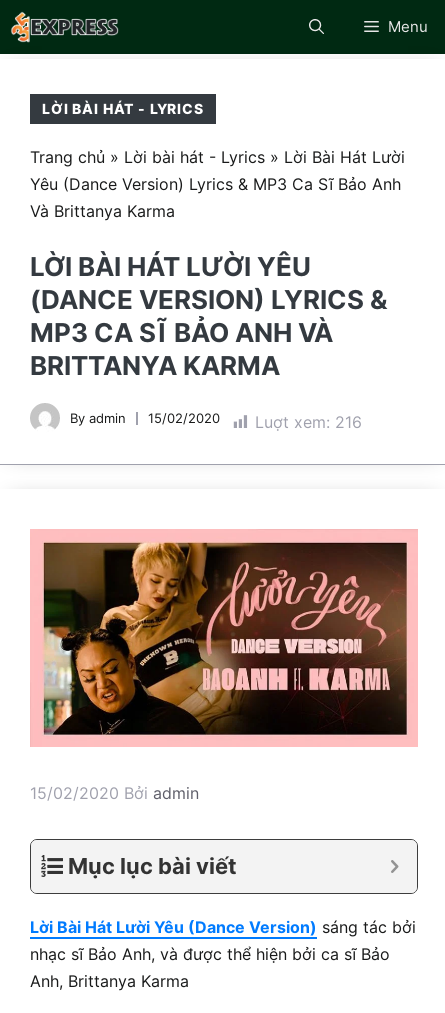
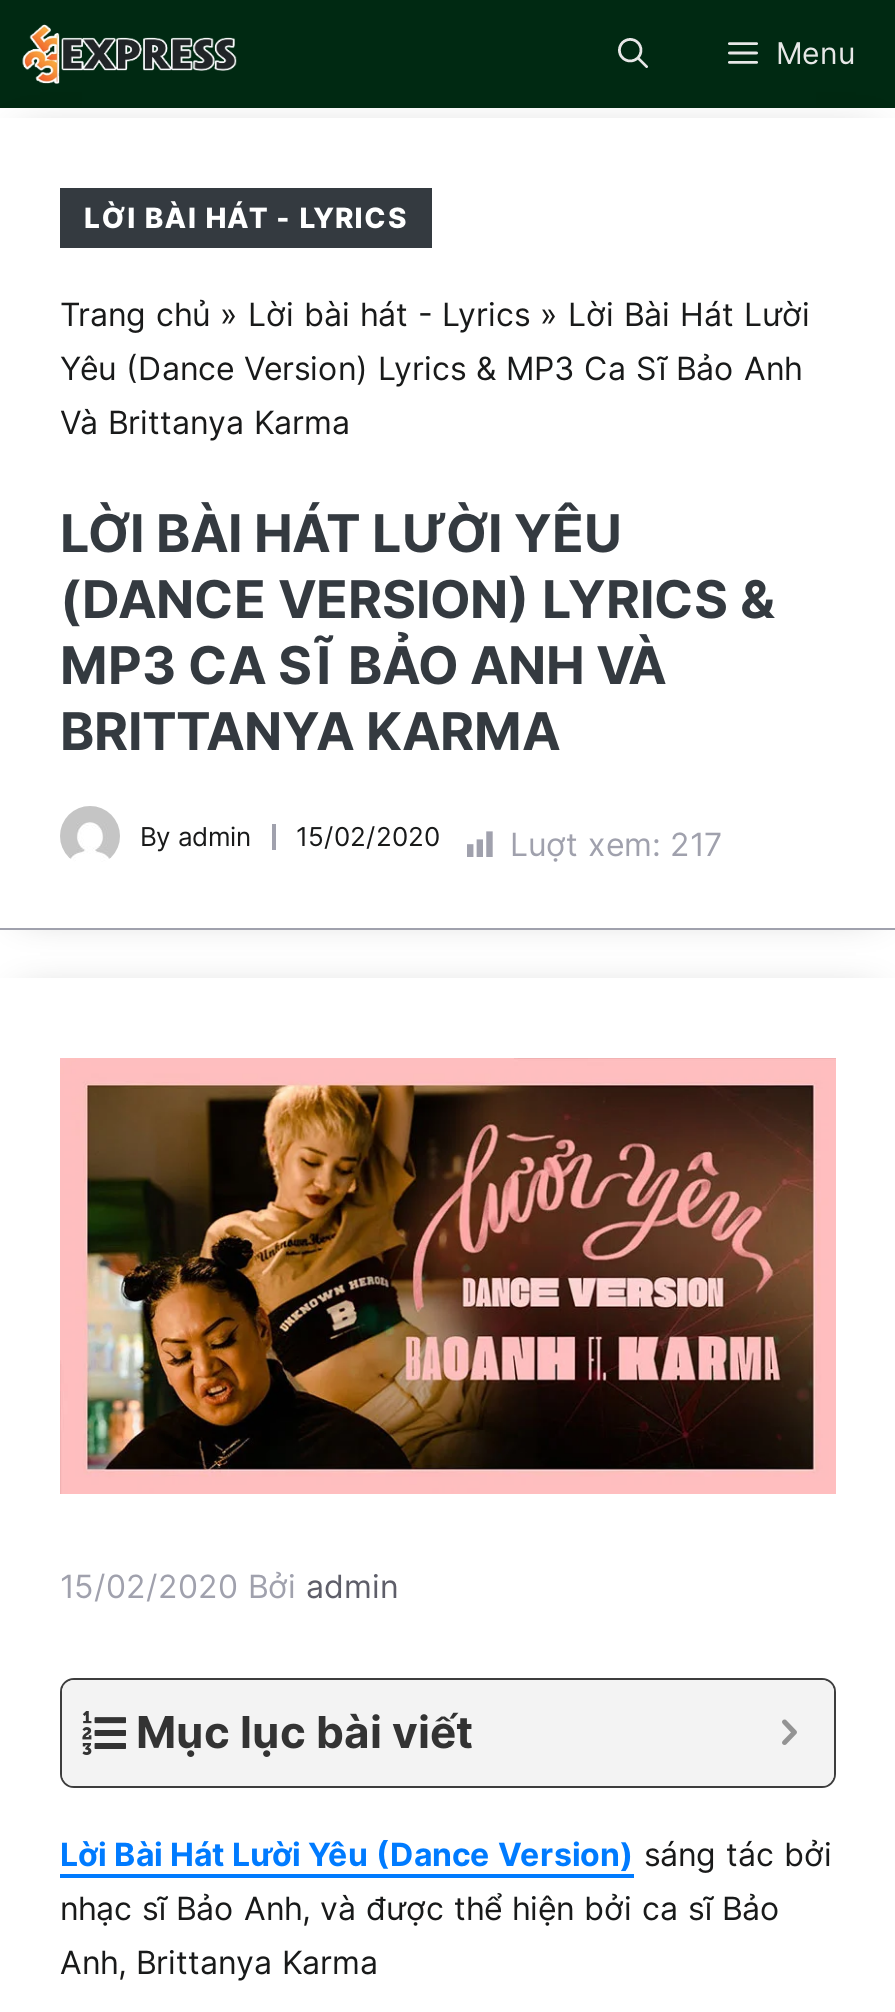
[255,412,362,432] Luợt xem: 216 -> [510,824,722,864] Luợt xem: 217

